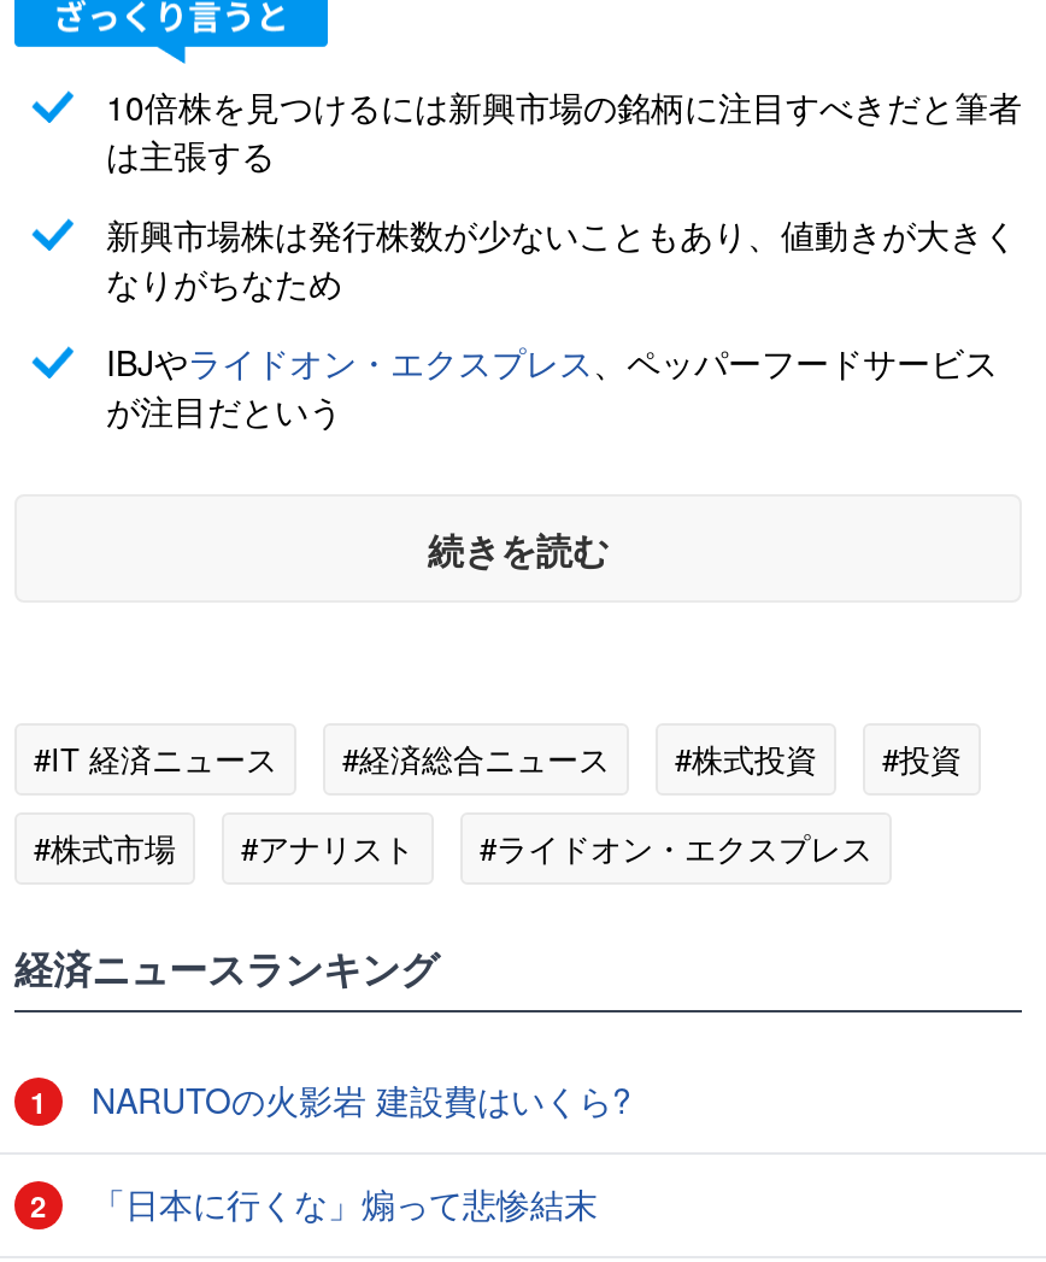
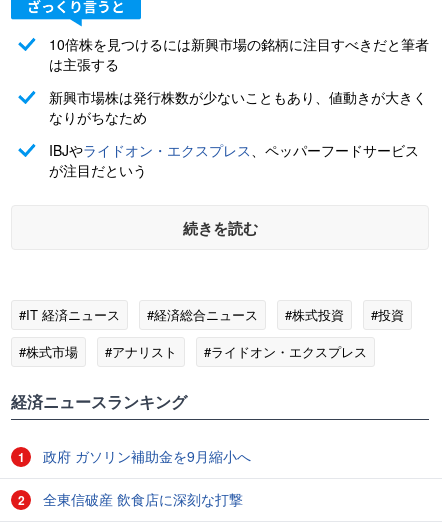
[82,1076,631,1124] NARUTOの火影岩 建設費はいくら? -> [39,446,251,466] 政府 ガソリン補助金を9月縮小へ
[82,1180,598,1228] 「日本に行くな」煽って悲惨結末 -> [39,489,243,509] 全東信破産 飲食店に深刻な打撃

